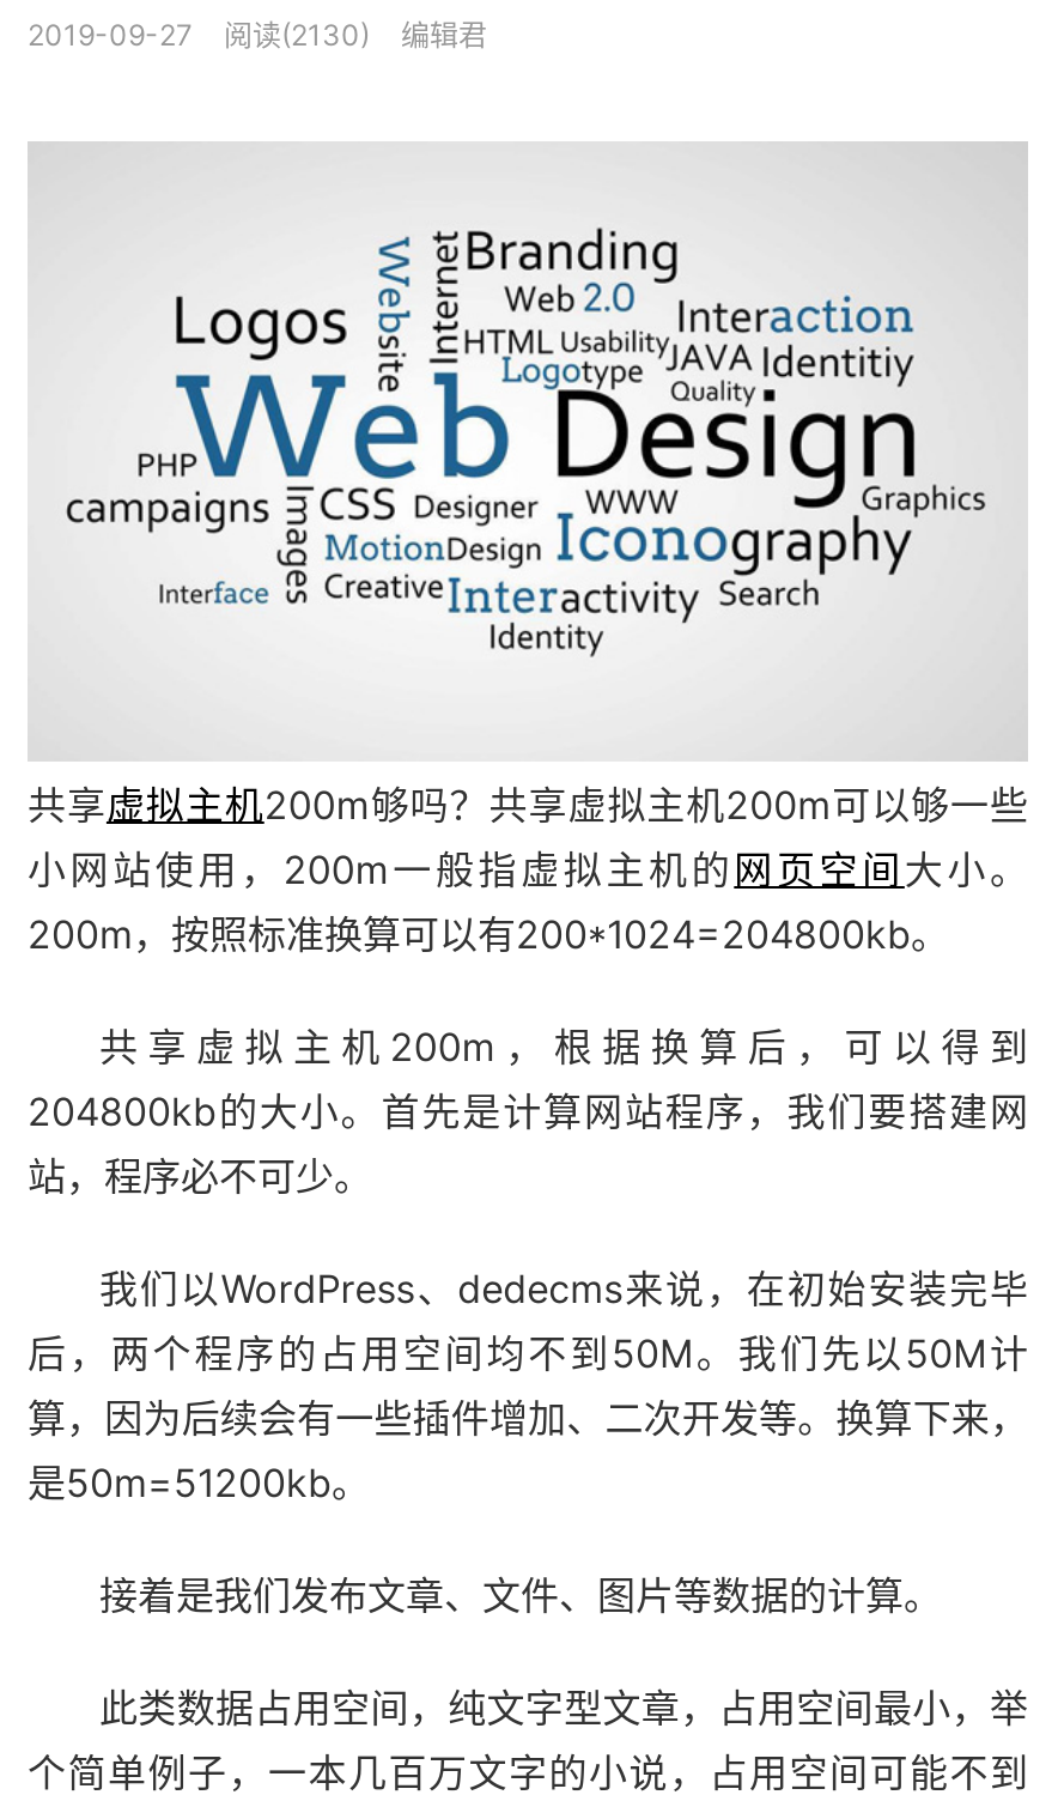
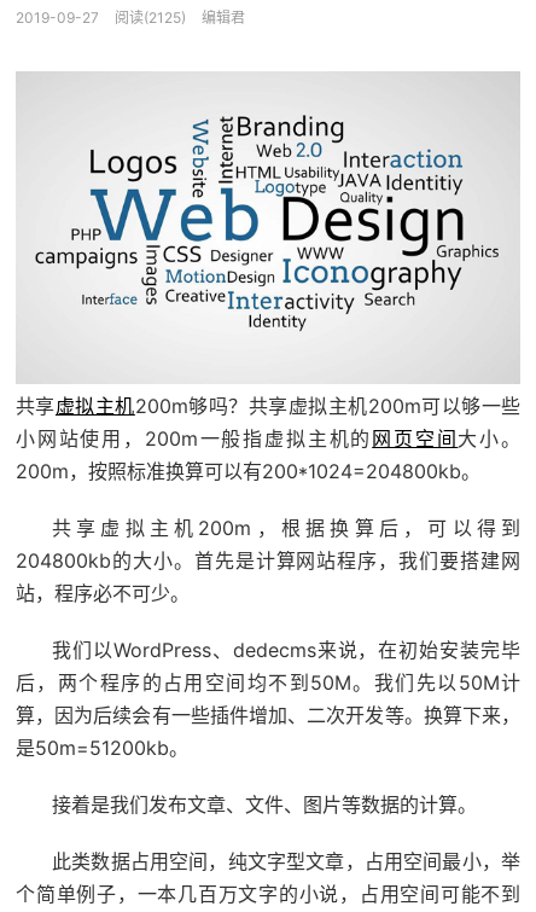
[28,17,487,53] 2019-09-27 阅读(2130) 编辑君 -> [16,8,245,27] 2019-09-27 阅读(2125) 编辑君

